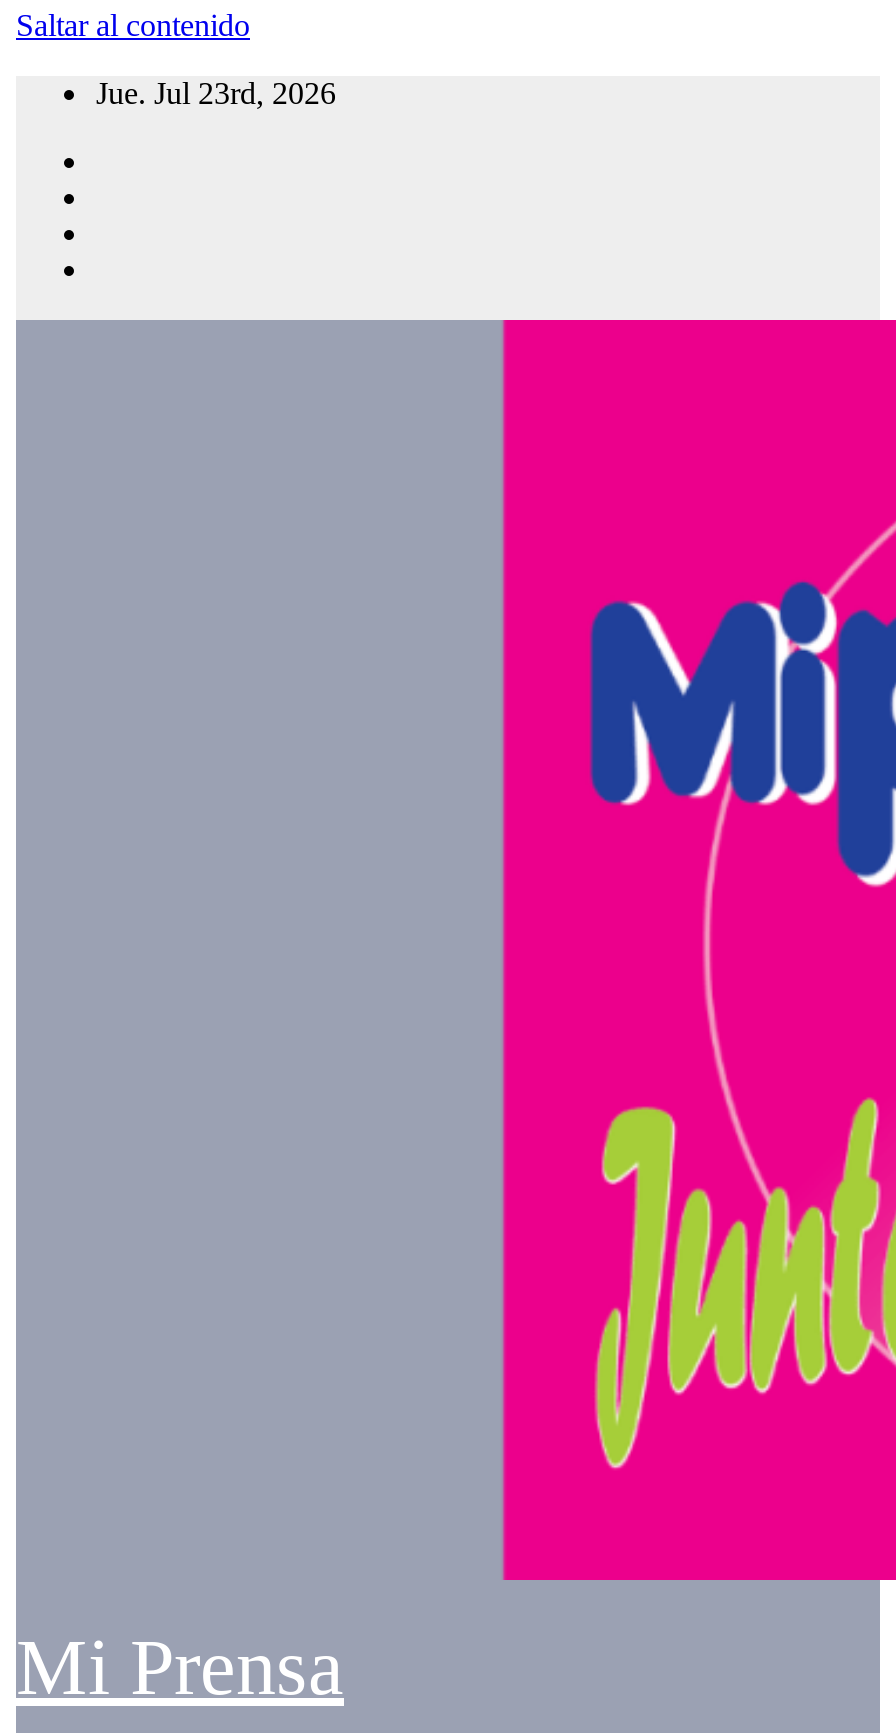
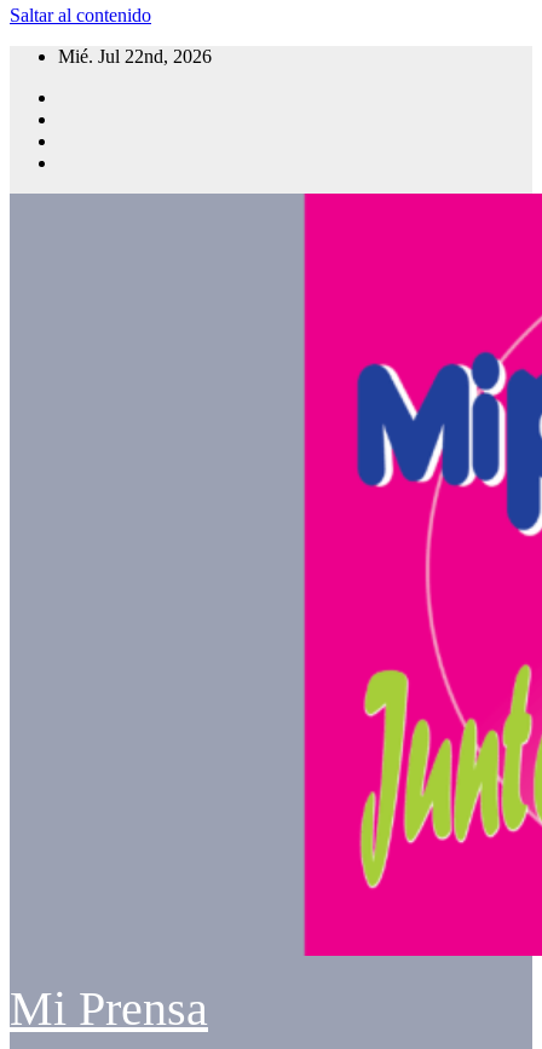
[96,76,336,110] Jue. Jul 23rd, 2026 -> [58,46,212,67] Mié. Jul 22nd, 2026

